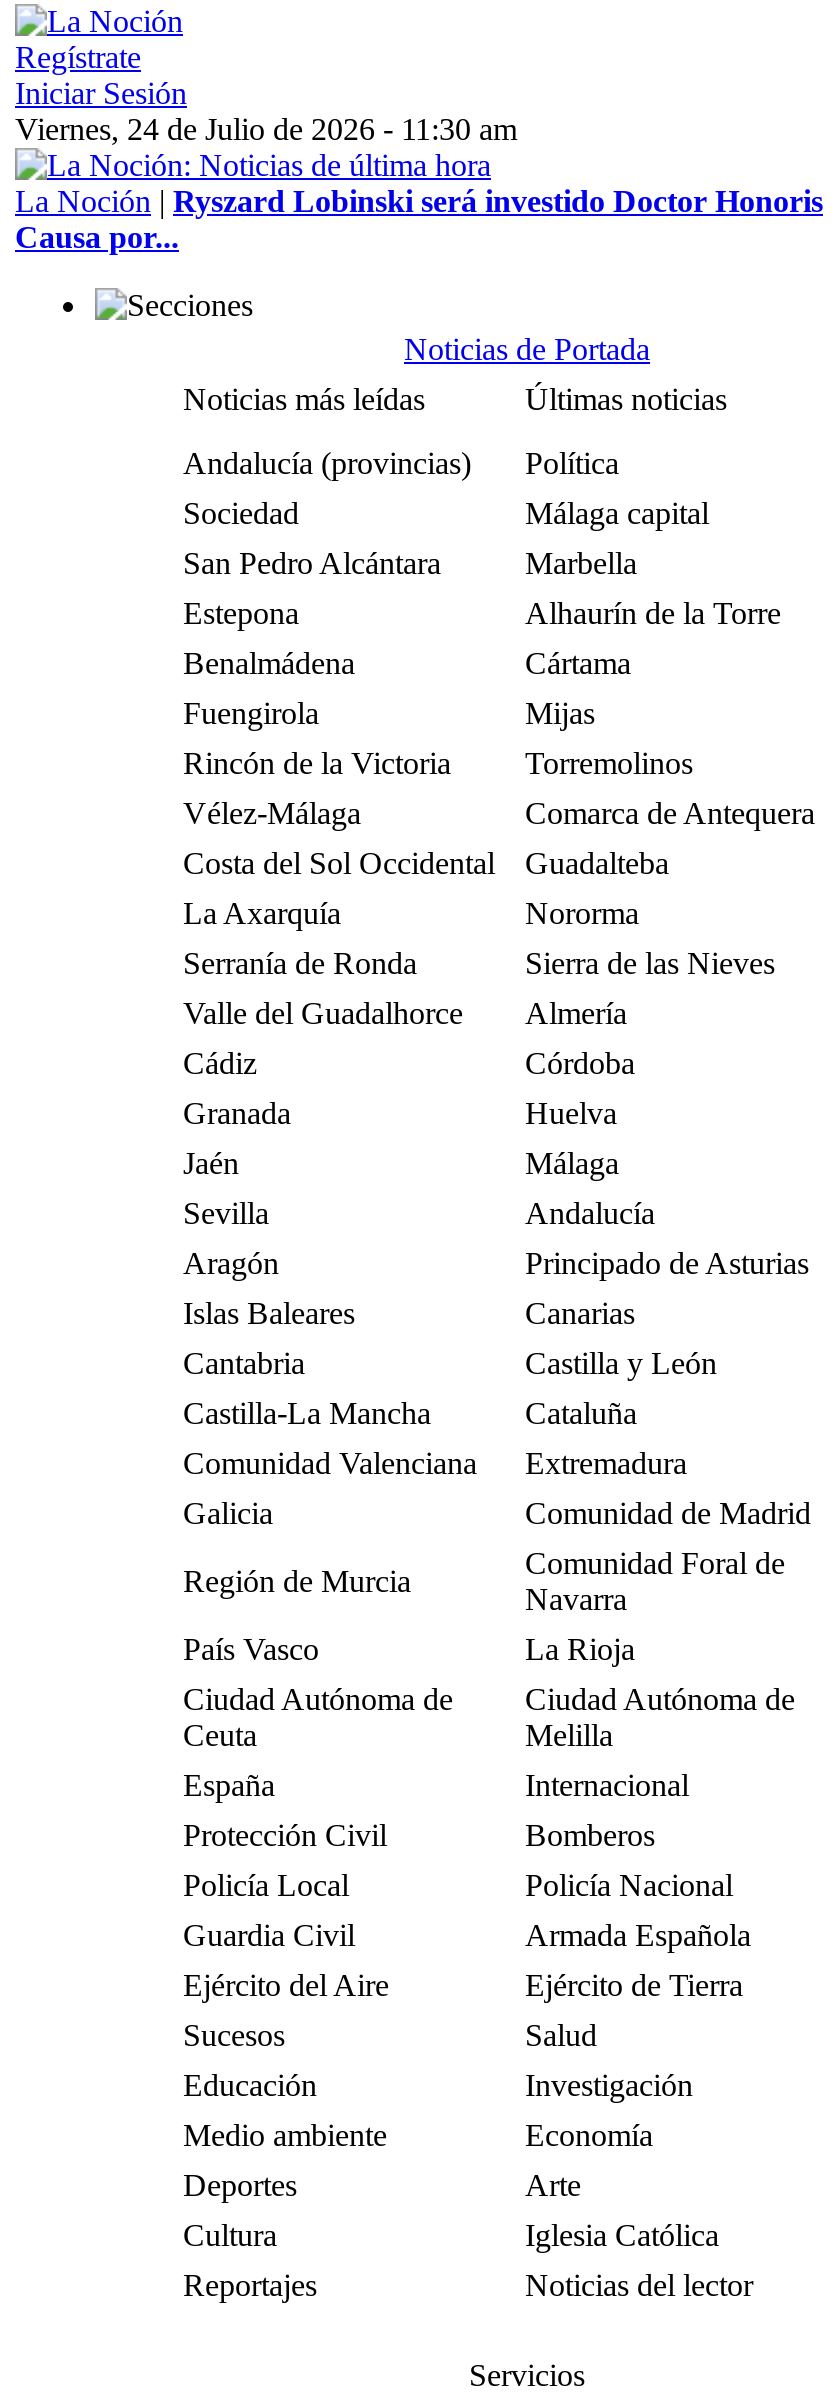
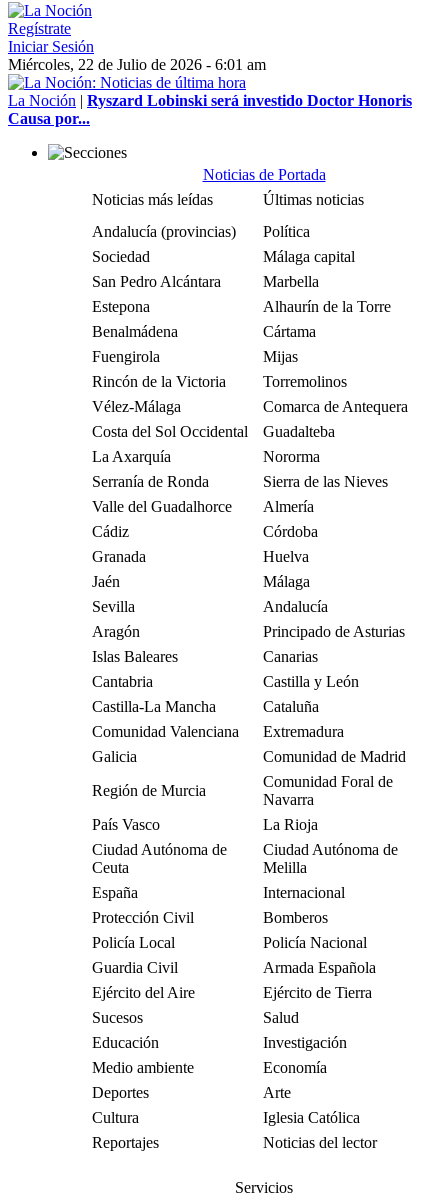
[15,112,517,146] Viernes, 24 de Julio de 2026 - 11:30 am -> [8,56,266,73] Miércoles, 22 de Julio de 2026 - 6:01 am

